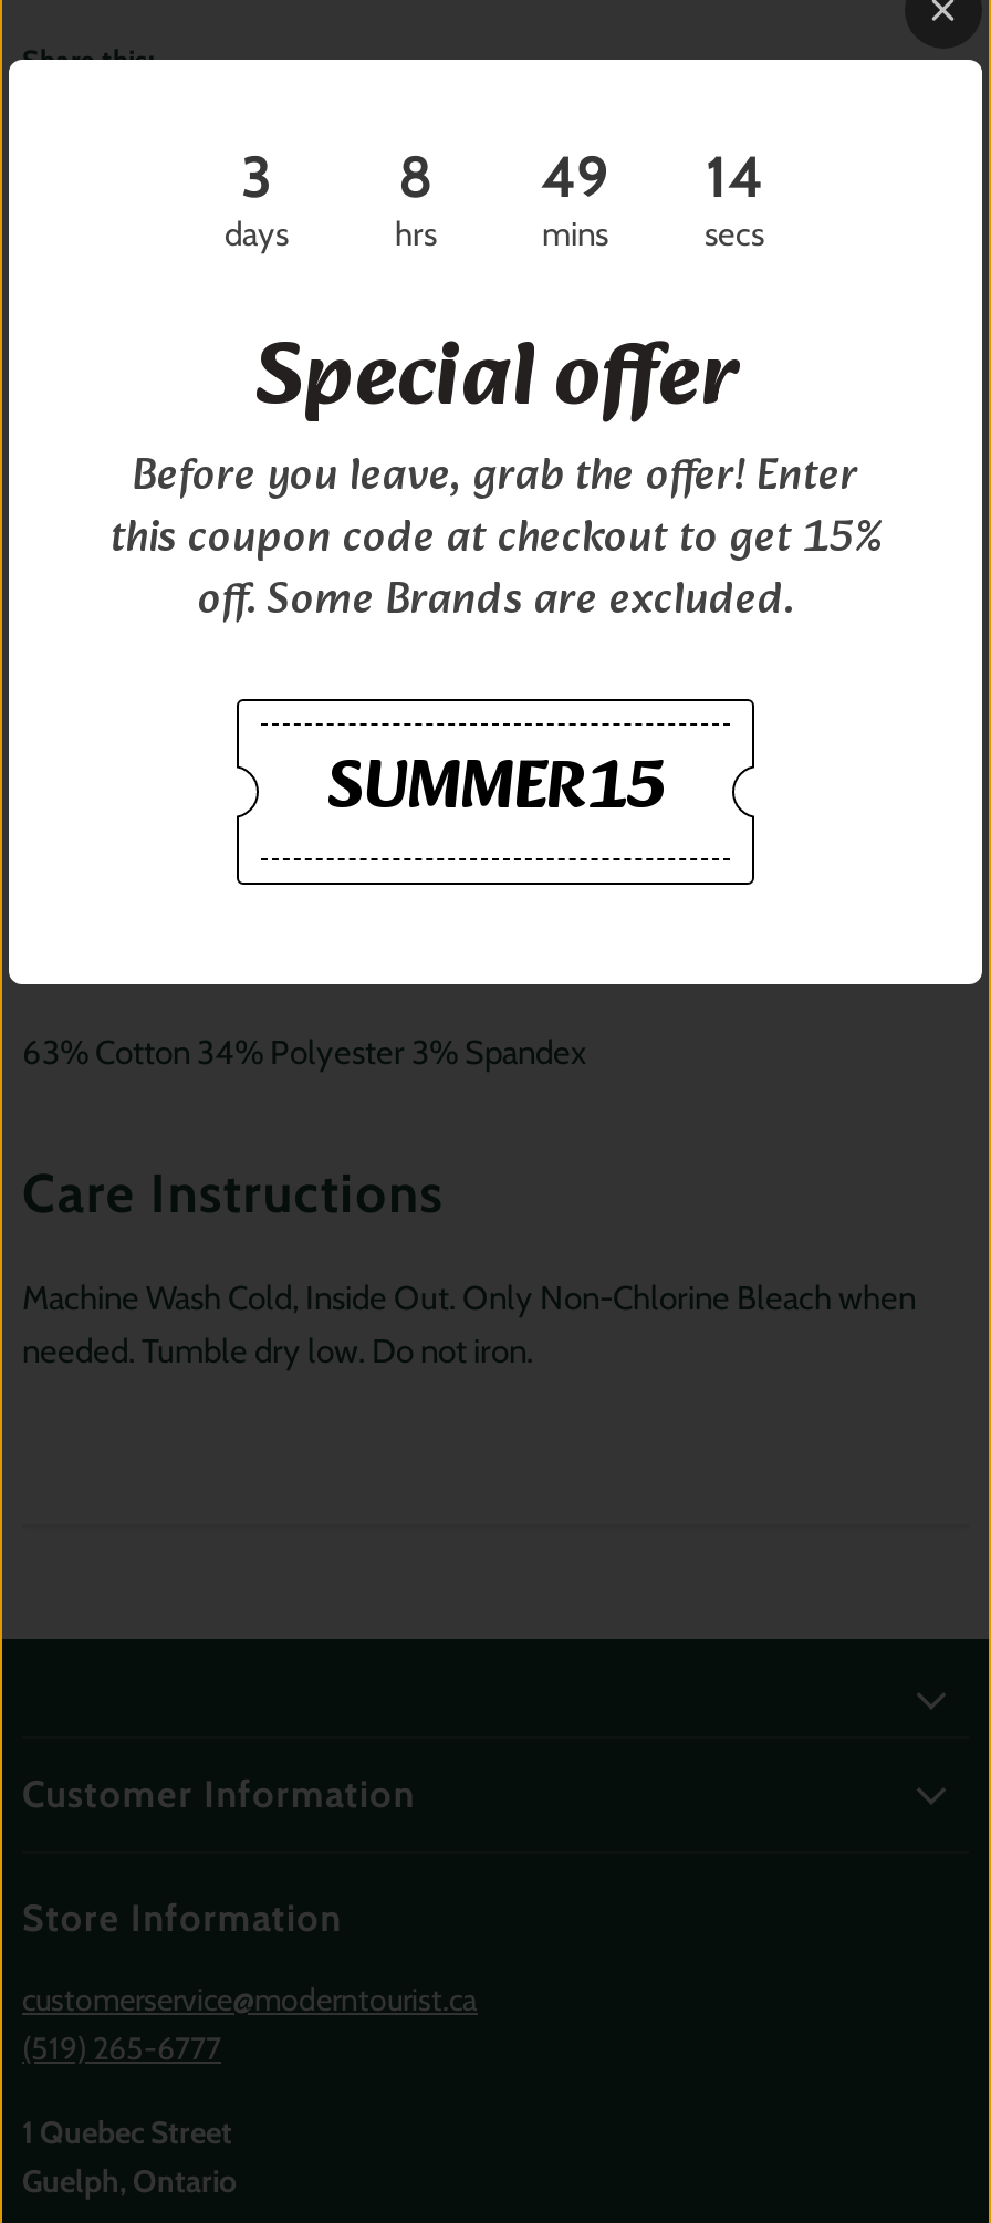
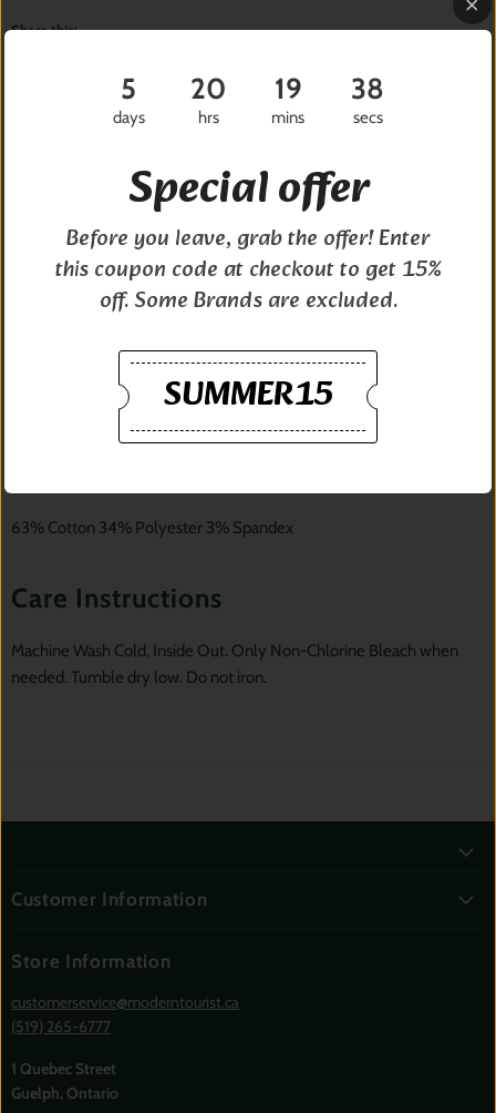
[241,140,272,211] 3 -> [121,70,136,106] 5
[398,140,434,211] 8 -> [190,70,226,106] 20
[541,140,609,211] 49 -> [274,70,302,106] 19
[706,140,763,211] 14 -> [351,70,384,106] 38

